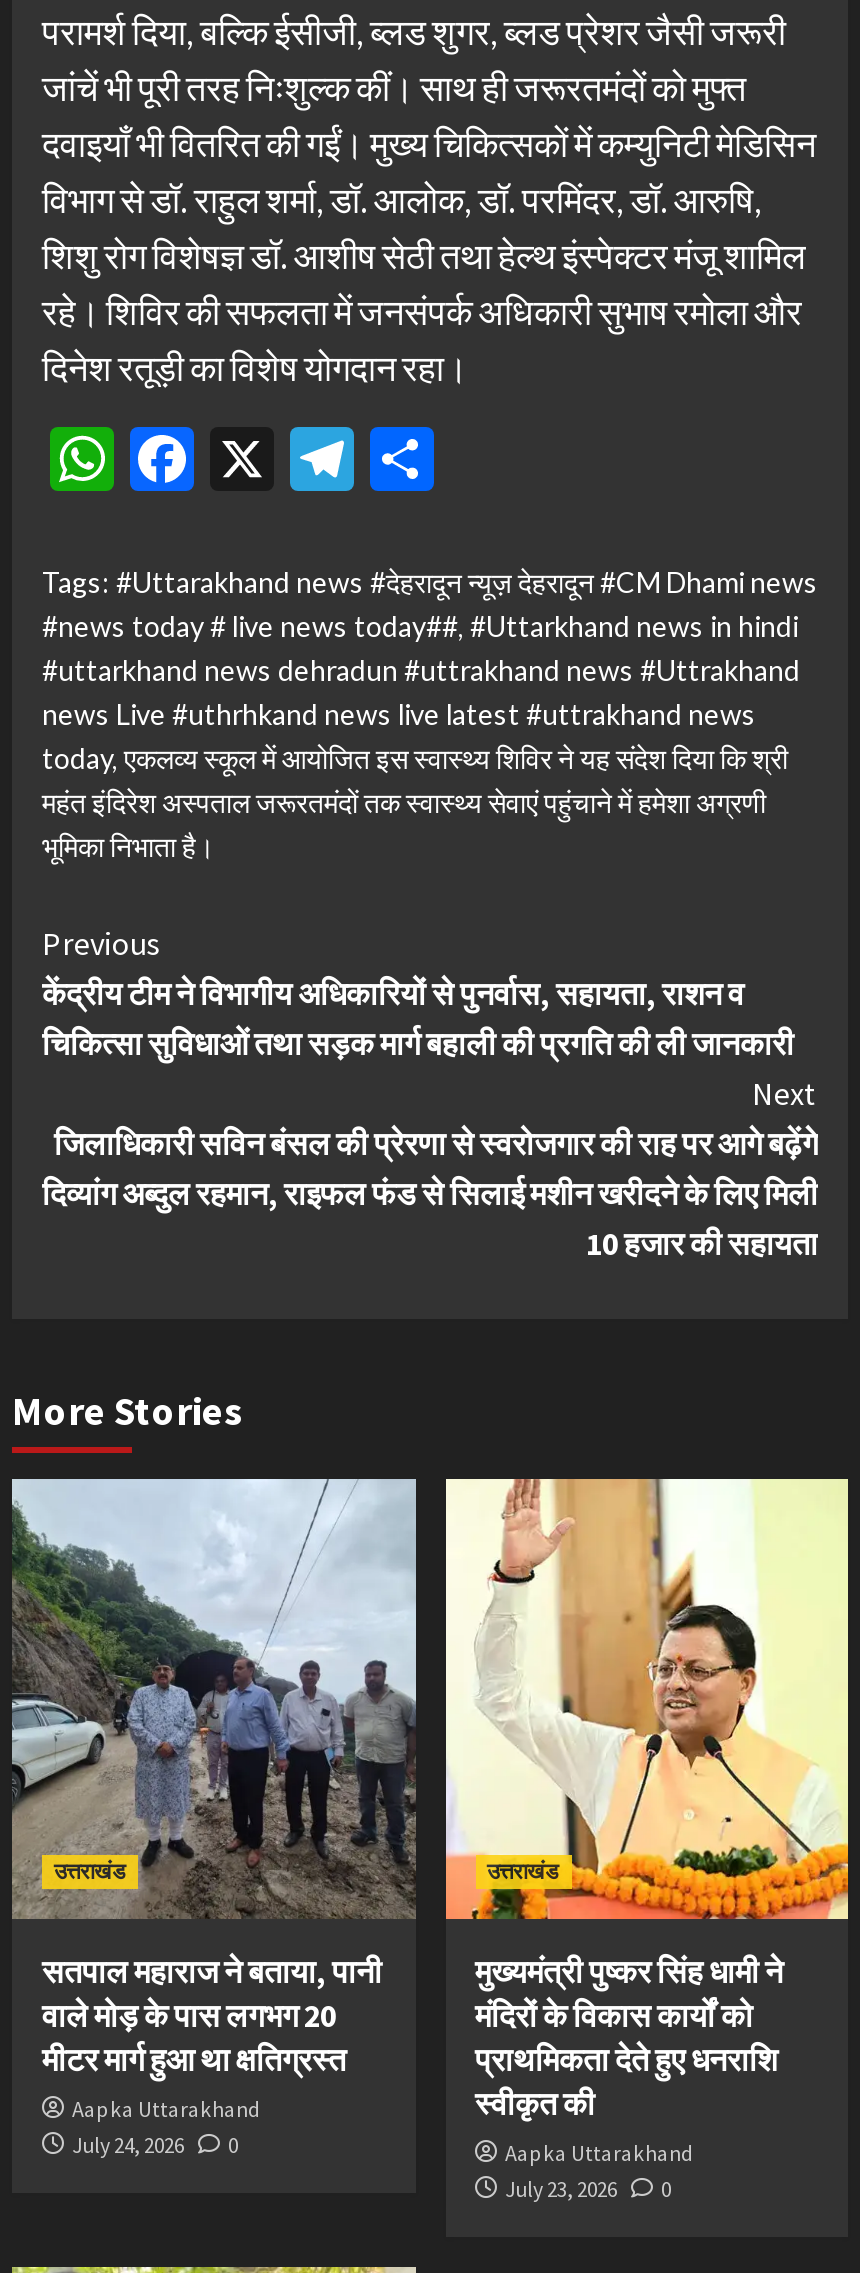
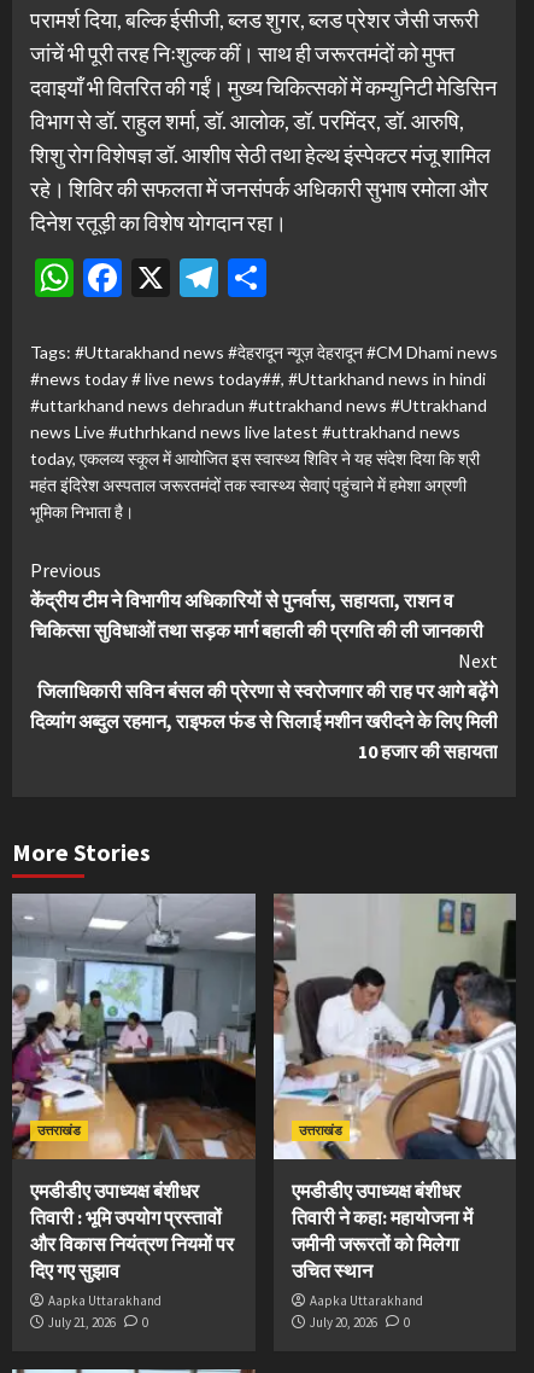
[10,1479,418,2080] [image] | सतपाल महाराज ने बताया, पानी | वाले मोड़ के पास लगभग 20 | मीटर मार्ग हुआ था क्षतिग्रस्त -> [11,894,257,1283] [image] | एमडीडीए उपाध्यक्ष बंशीधर | तिवारी : भूमि उपयोग प्रस्तावों | और विकास नियंत्रण नियमों पर | दिए गए सुझाव
[444,1477,850,2124] [image] | मुख्यमंत्री पुष्कर सिंह धामी ने | मंदिरों के विकास कार्यों को | प्राथमिकता देते हुए धनराशि | स्वीकृत की -> [272,894,517,1283] [image] | एमडीडीए उपाध्यक्ष बंशीधर | तिवारी ने कहा: महायोजना में | जमीनी जरूरतों को मिलेगा | उचित स्थान
moved [72,2096,260,2160] -> [48,1293,162,1331]: Aapka Uttarakhand | 0
[72,2132,238,2160] July 24, 2026 0 -> [48,1314,148,1331] July 21, 2026 0
[505,2176,671,2204] July 23, 2026 0 -> [309,1314,409,1331] July 20, 2026 0

